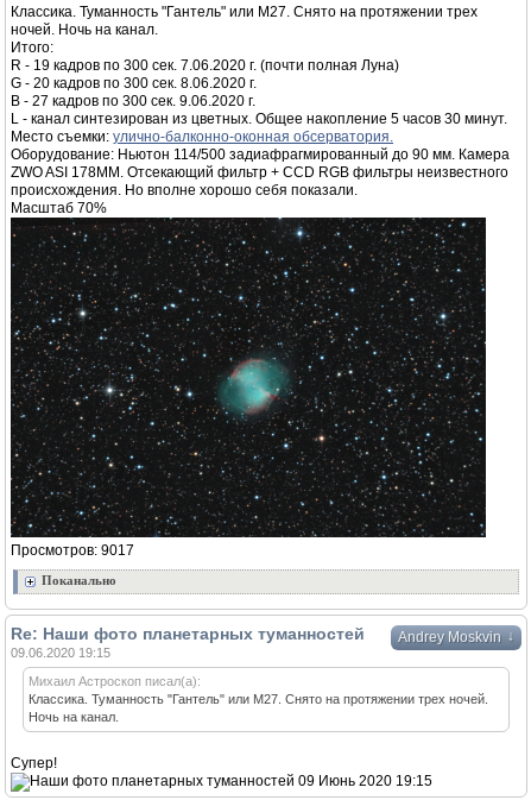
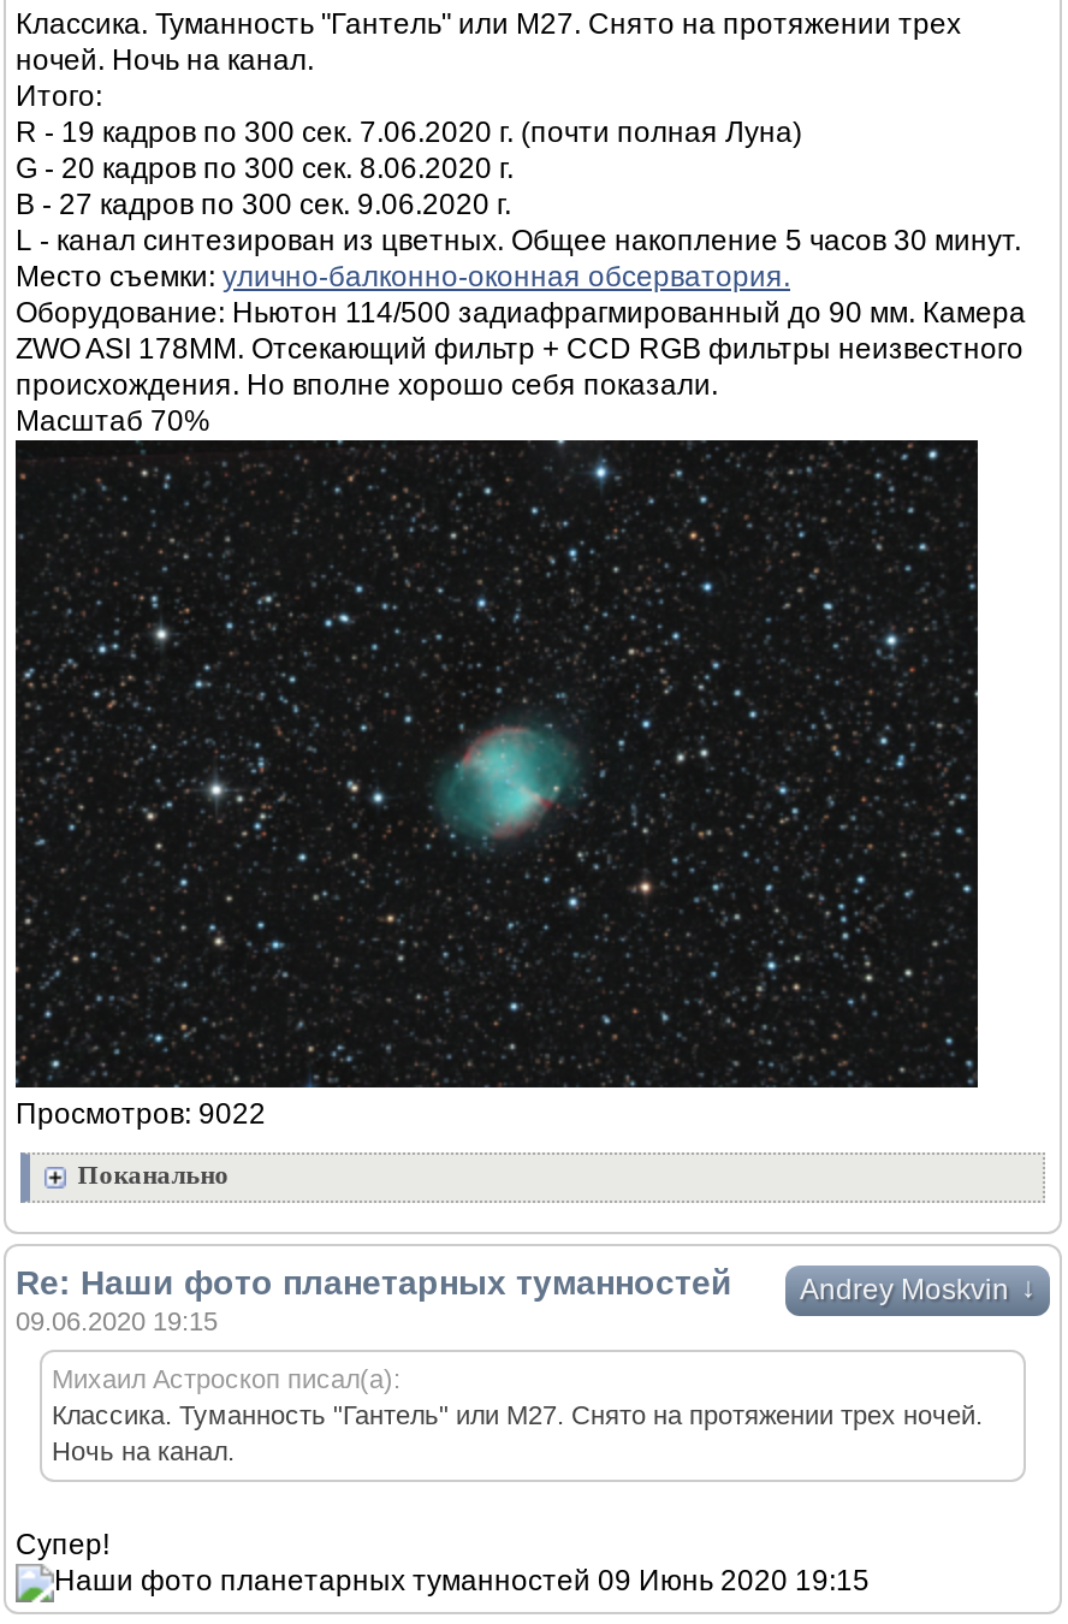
[11,542,134,559] Просмотров: 9017 -> [16,1097,266,1131] Просмотров: 9022

